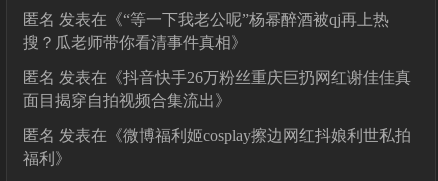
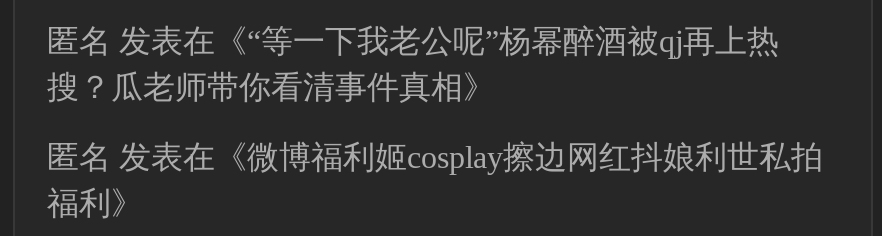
[23,69,411,109] 匿名发表在《抖音快手26万粉丝重庆巨扔网红谢佳佳真 | 面目揭穿自拍视频合集流出》 -> none

